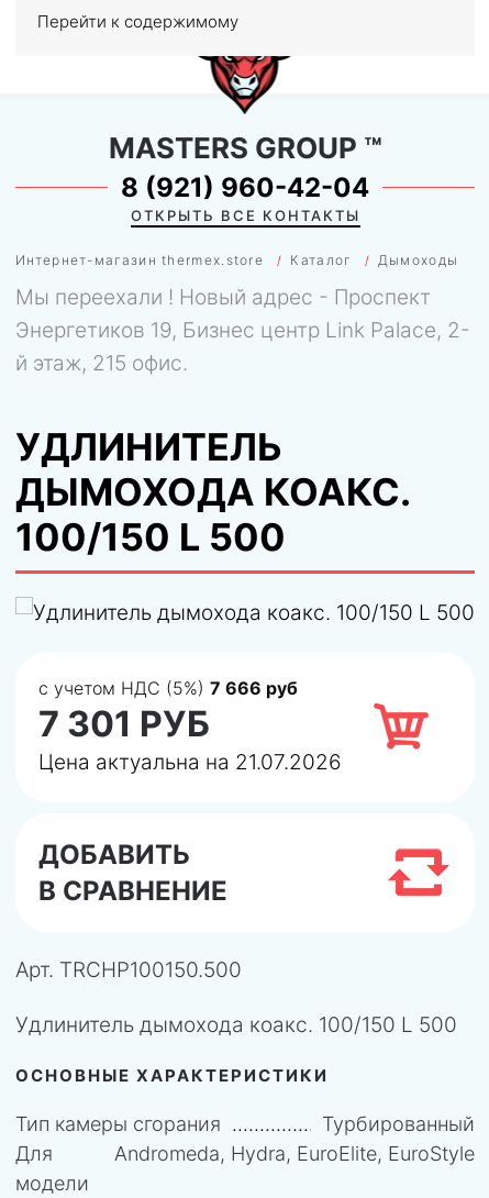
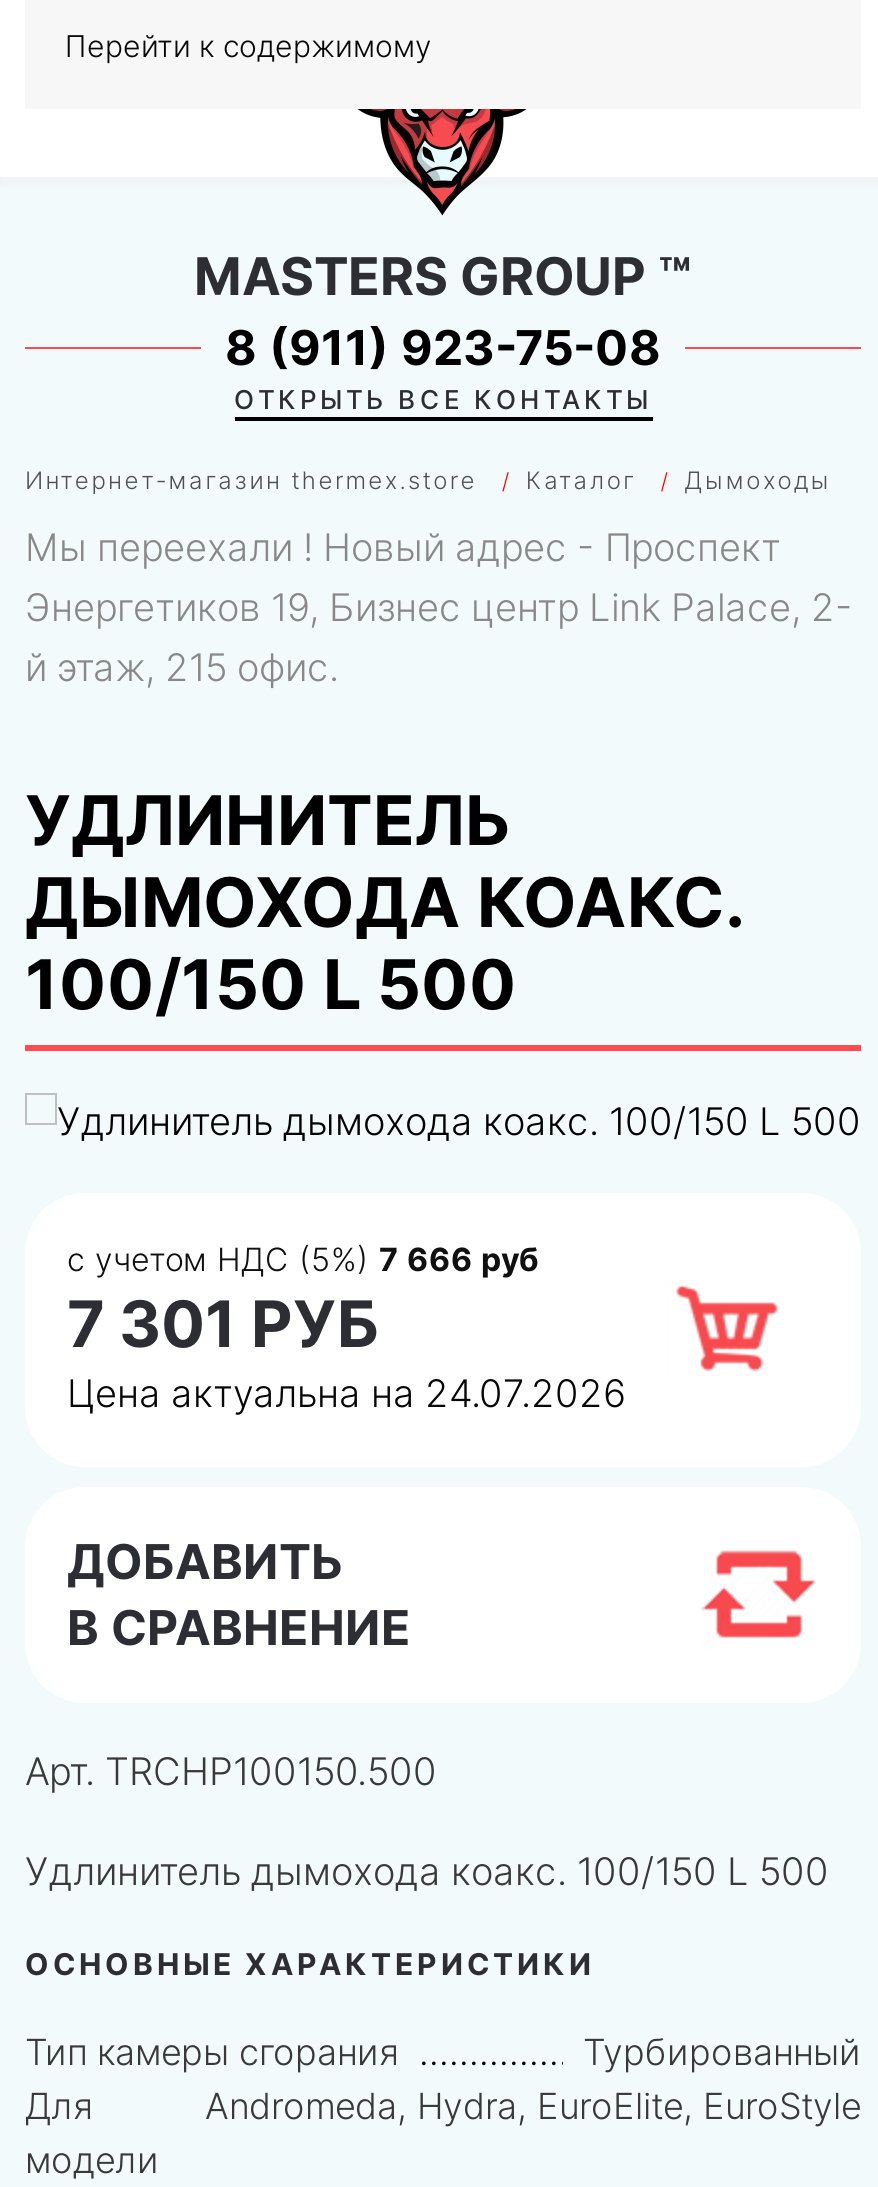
[121,171,369,203] 8 (921) 960-42-04 -> [225,319,661,377] 8 (911) 923-75-08
[38,749,342,775] Цена актуальна на 21.07.2026 -> [67,1371,627,1417] Цена актуальна на 24.07.2026

